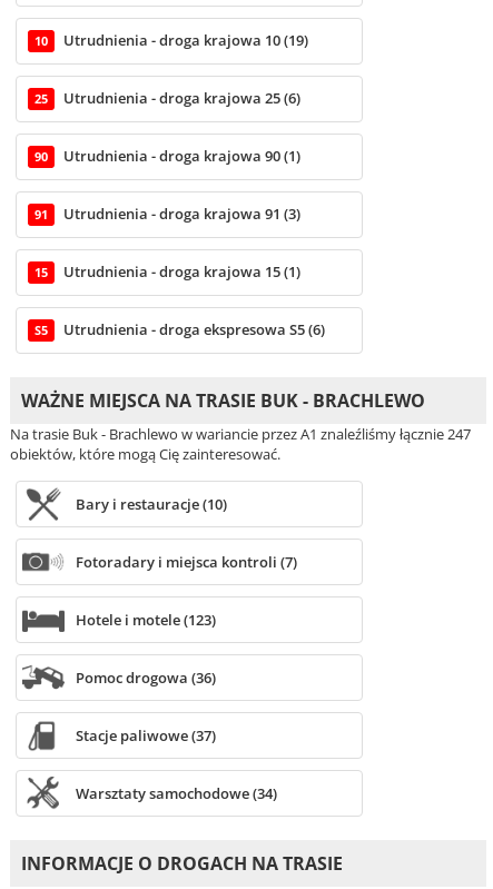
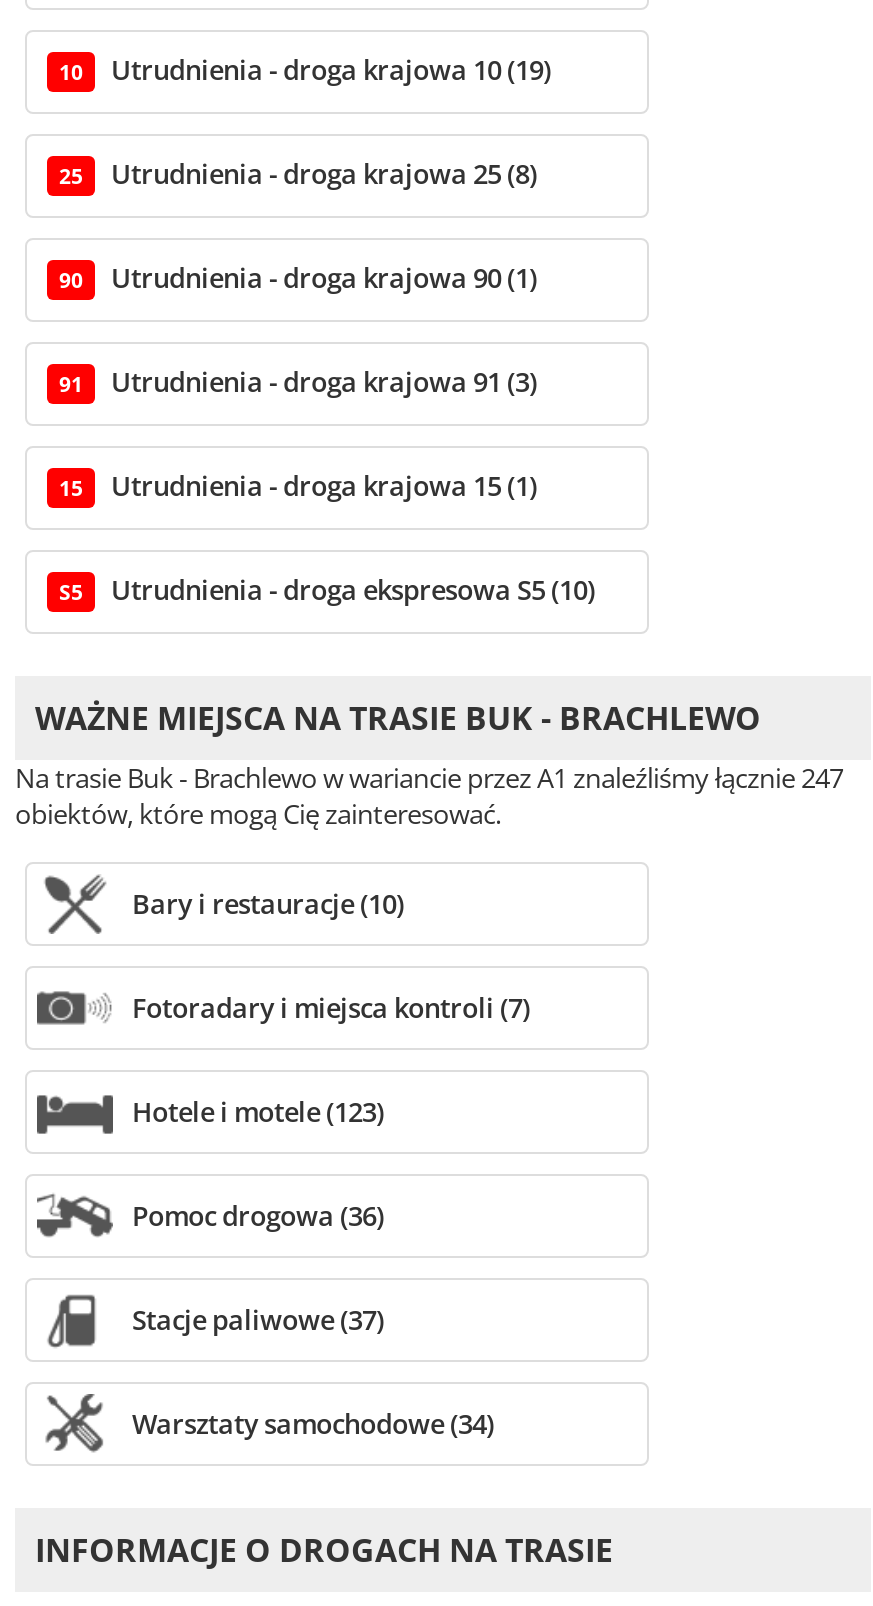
[63,88,300,108] Utrudnienia - droga krajowa 25 (6) -> [111,156,537,192] Utrudnienia - droga krajowa 25 (8)
[63,320,325,340] Utrudnienia - droga ekspresowa S5 (6) -> [111,572,595,608] Utrudnienia - droga ekspresowa S5 (10)

